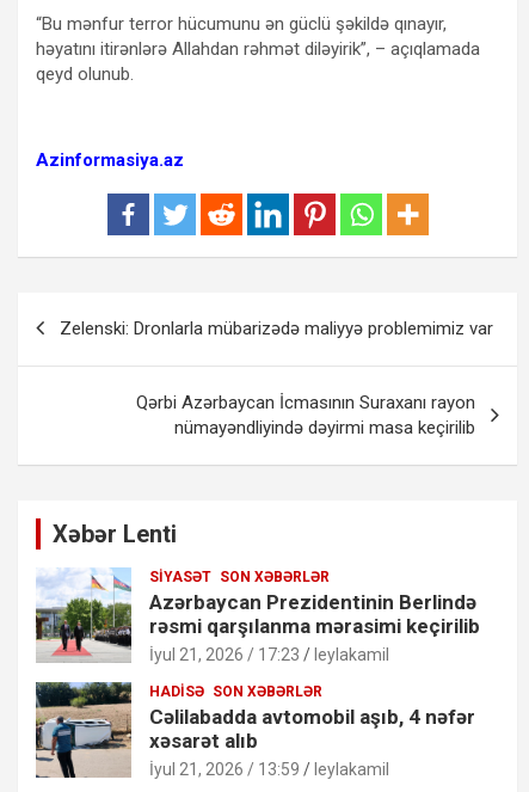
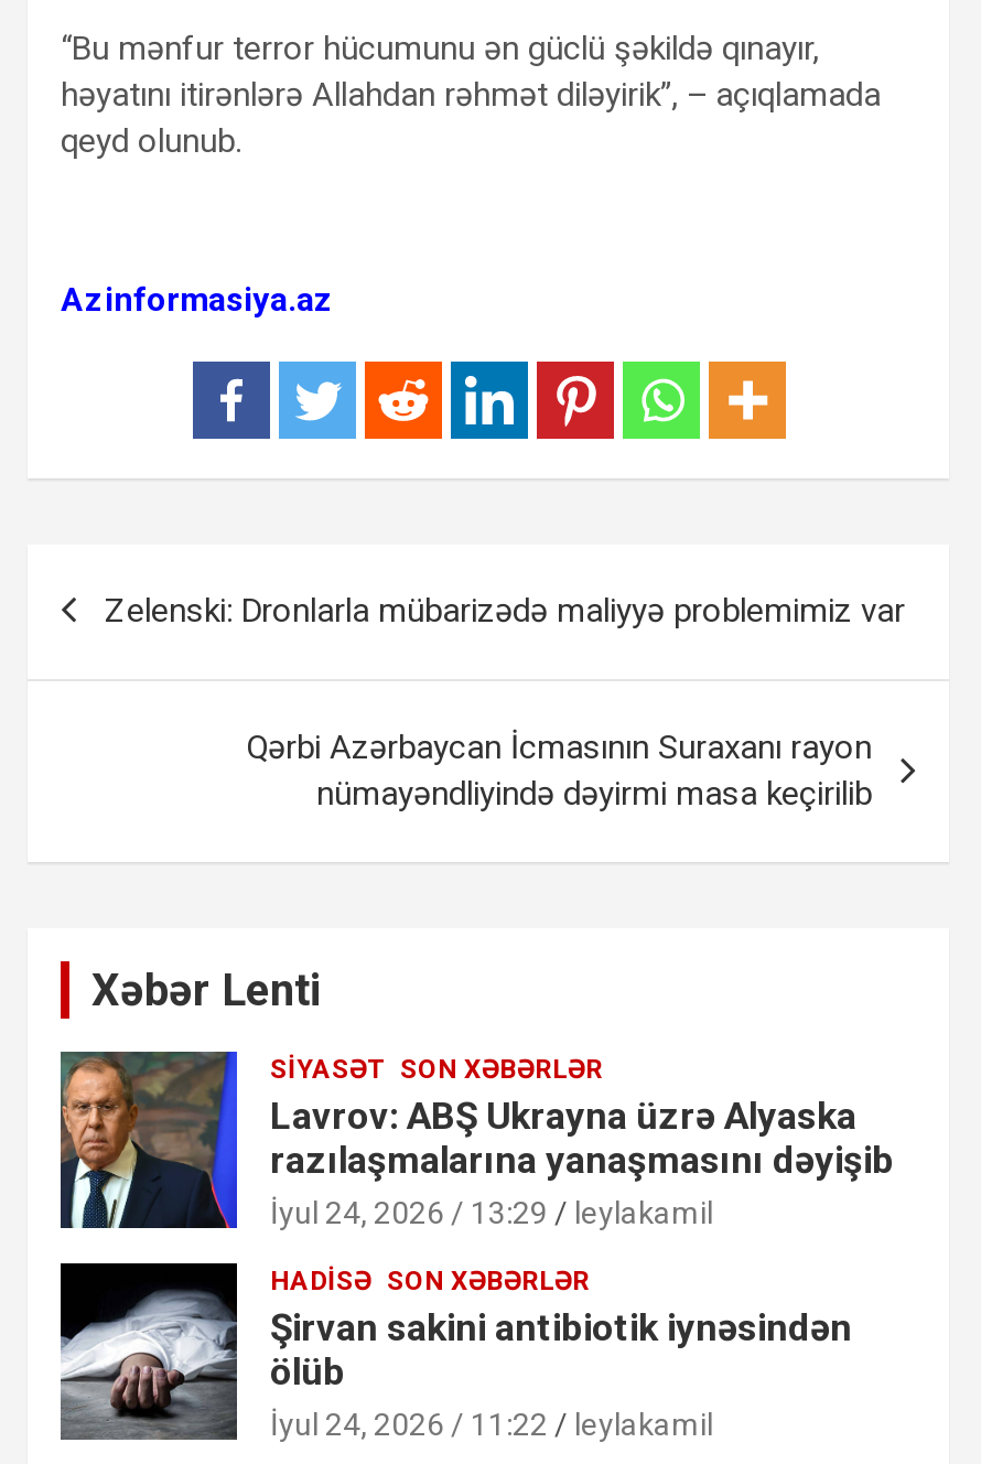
[35,567,480,664] [image] | Azərbaycan Prezidentinin Berlində | rəsmi qarşılanma mərasimi keçirilib | İyul 21, 2026 / 17:23 -> [58,1049,894,1230] [image] | Lavrov: ABŞ Ukrayna üzrə Alyaska | razılaşmalarına yanaşmasını dəyişib | İyul 24, 2026 / 13:29
[35,681,475,779] [image] | Cəlilabadda avtomobil aşıb, 4 nəfər | xəsarət alıb | İyul 21, 2026 / 13:59 -> [58,1261,852,1442] [image] | Şirvan sakini antibiotik iynəsindən | ölüb | İyul 24, 2026 / 11:22

